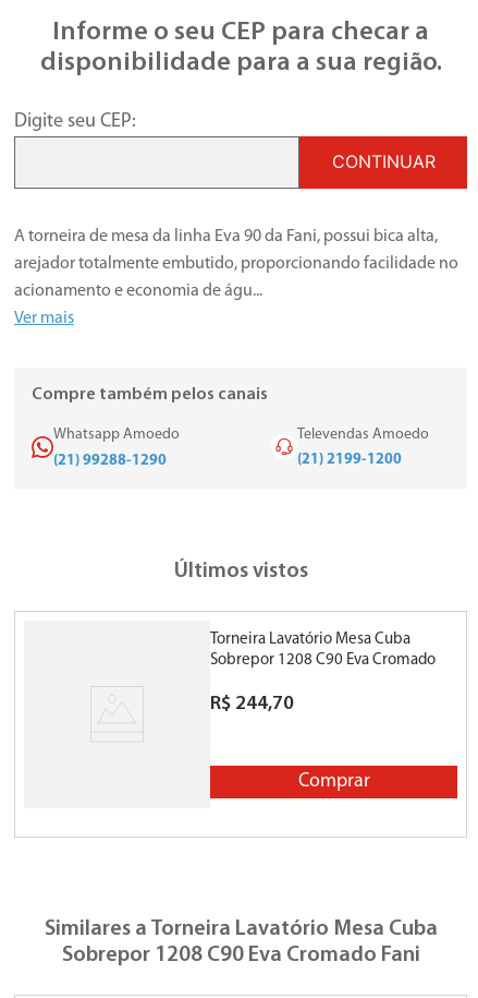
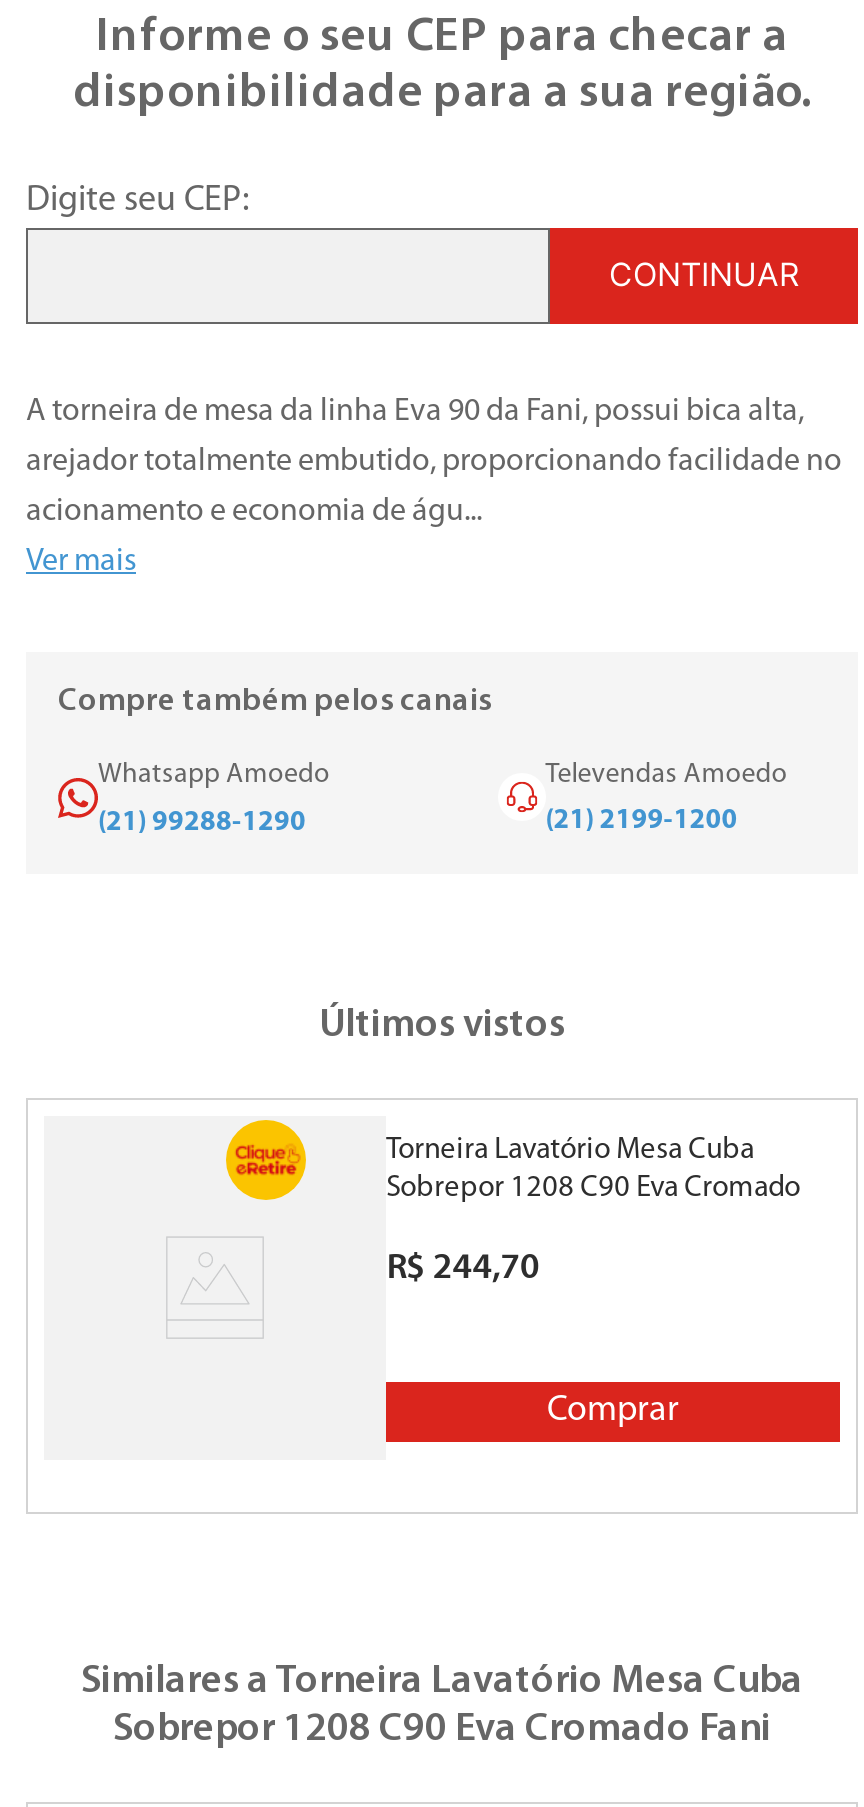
none -> [224,1118,308,1202] [image]

